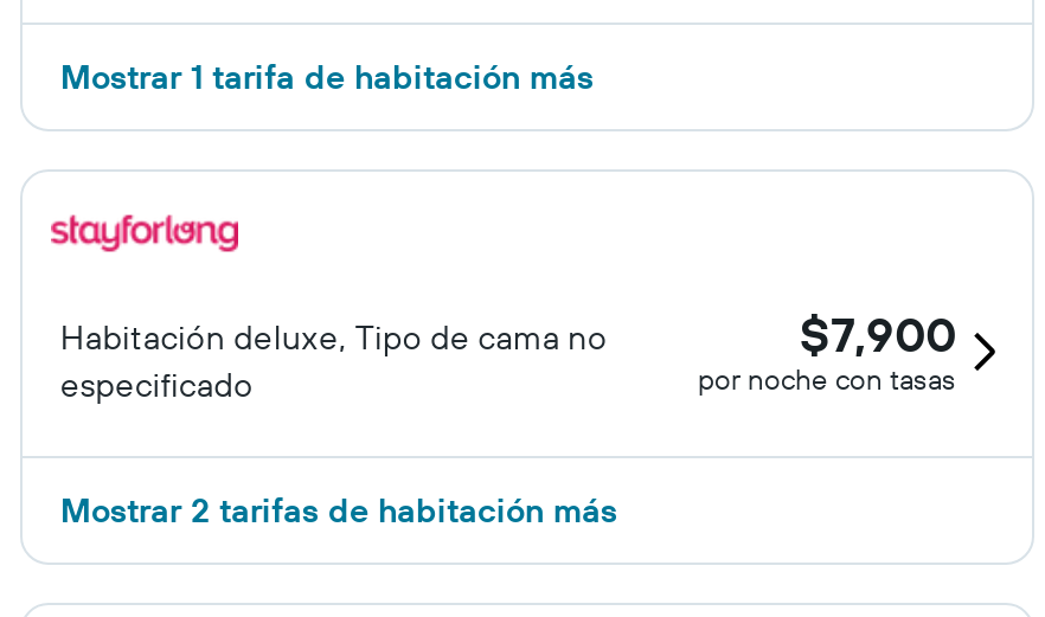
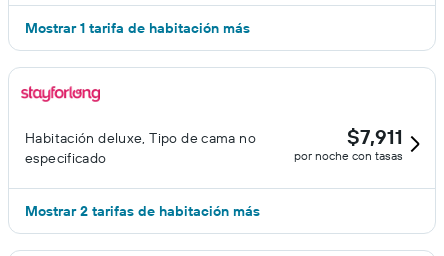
[800,304,956,364] $7,900 -> [347,124,403,149] $7,911

